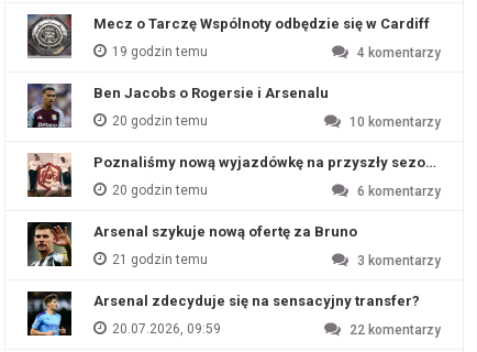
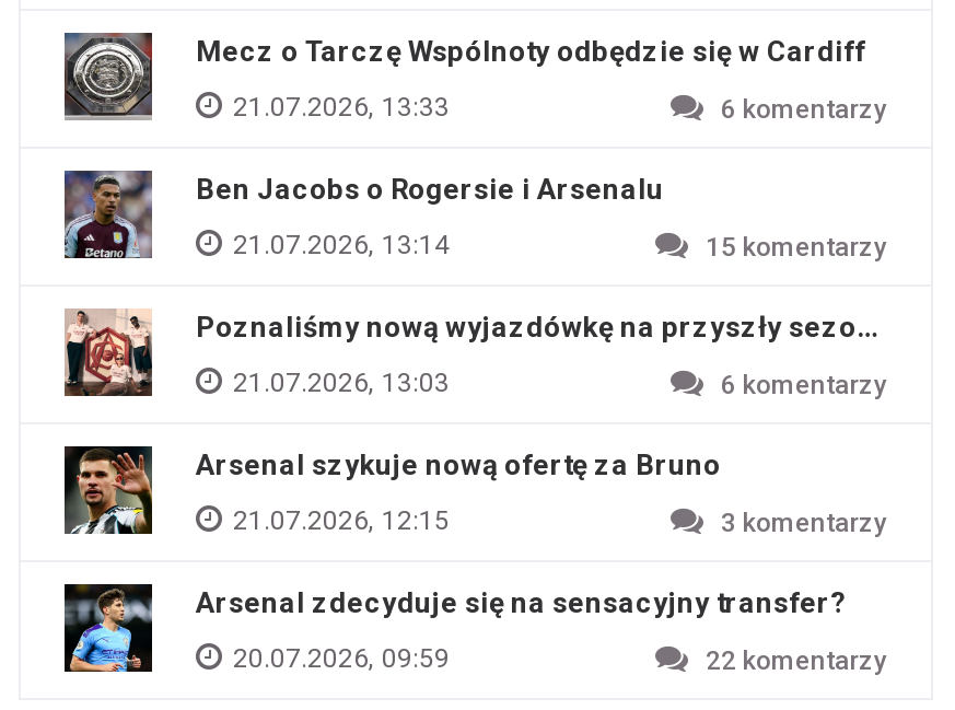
[109,44,441,61] 19 godzin temu | 4 komentarzy -> [226,92,887,125] 21.07.2026, 13:33 | 6 komentarzy
[109,113,441,130] 20 godzin temu | 10 komentarzy -> [226,230,887,263] 21.07.2026, 13:14 | 15 komentarzy
[109,183,208,198] 20 godzin temu -> [226,368,450,398] 21.07.2026, 13:03
[109,252,208,267] 21 godzin temu -> [226,505,450,536] 21.07.2026, 12:15

